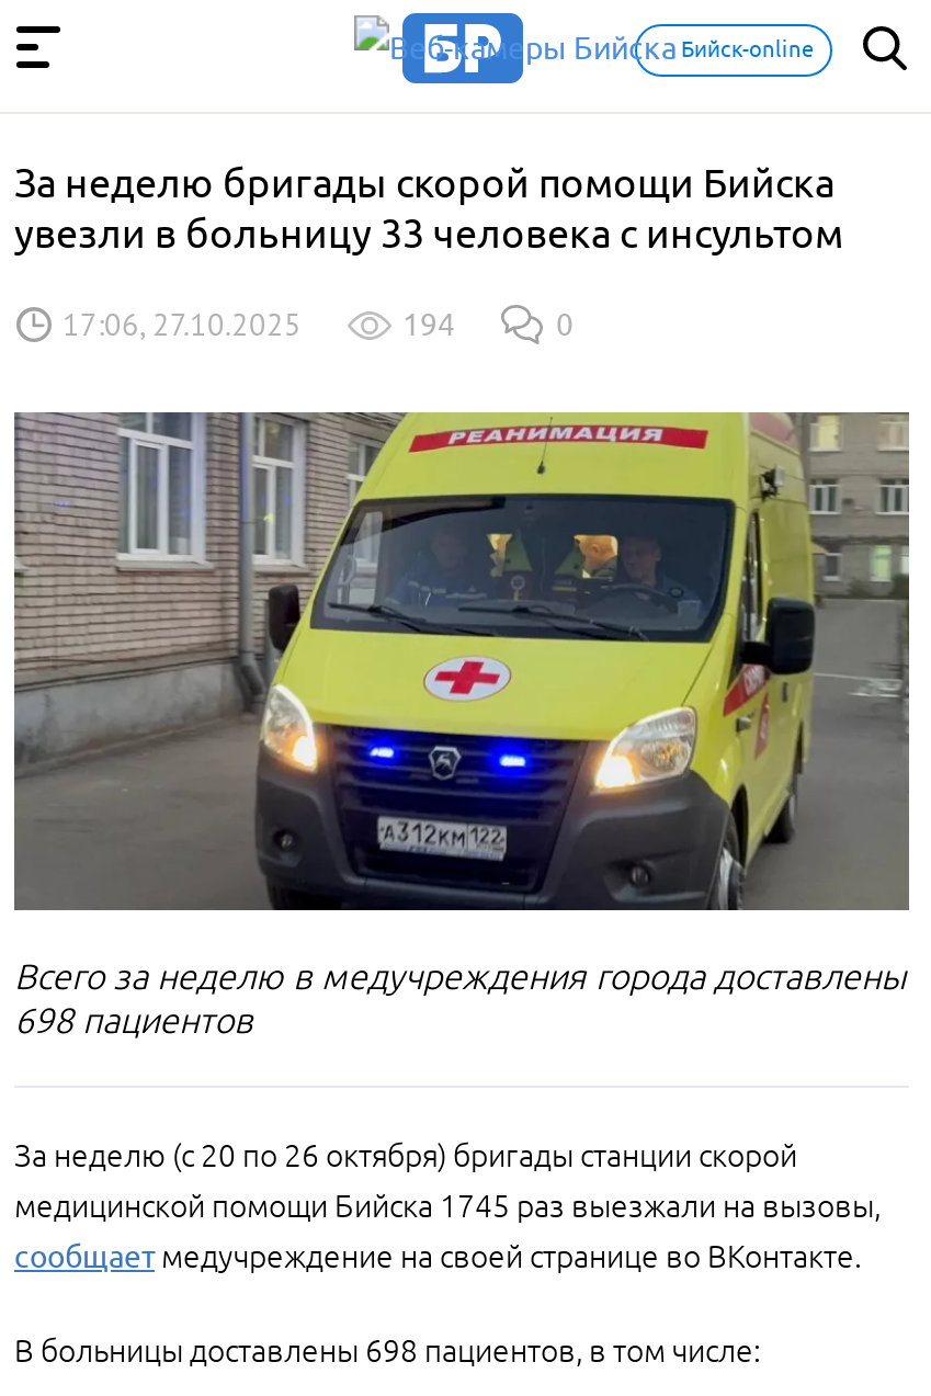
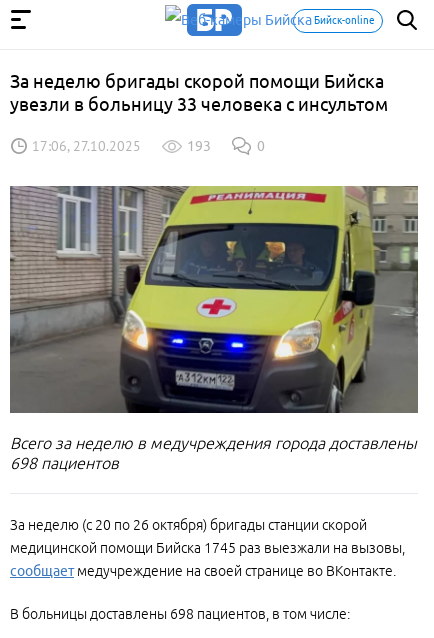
[402,307,455,342] 194 -> [187,138,211,154] 193

